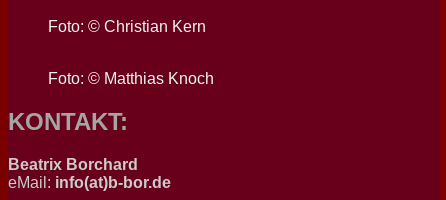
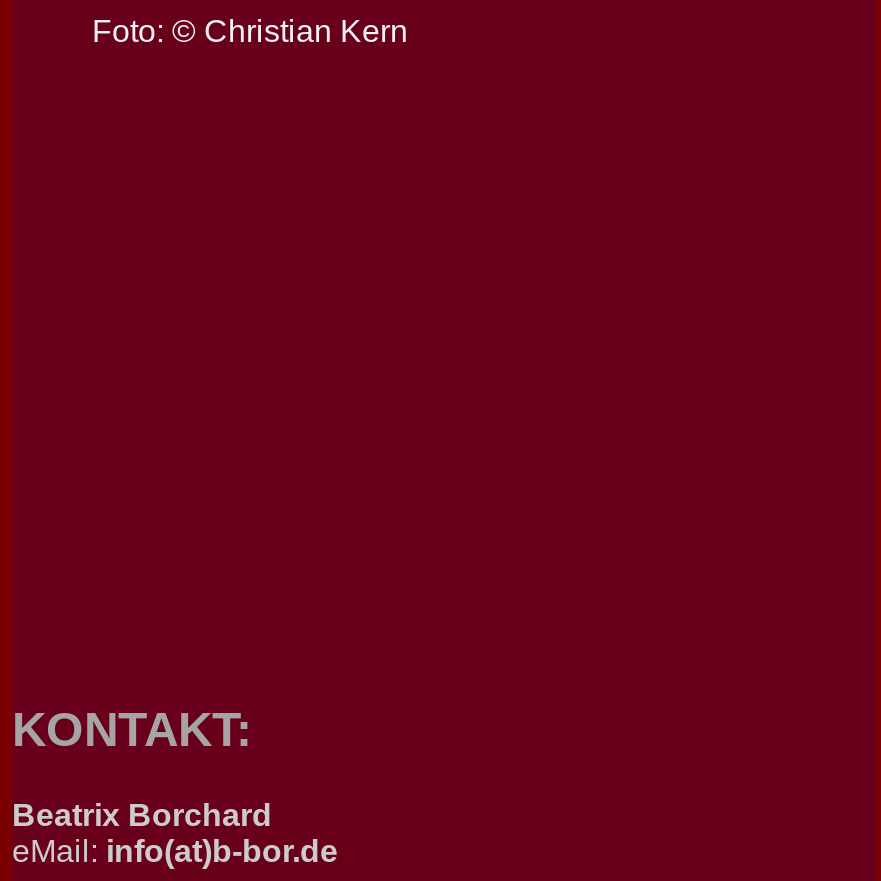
[48,70,214,87] Foto: © Matthias Knoch -> none

